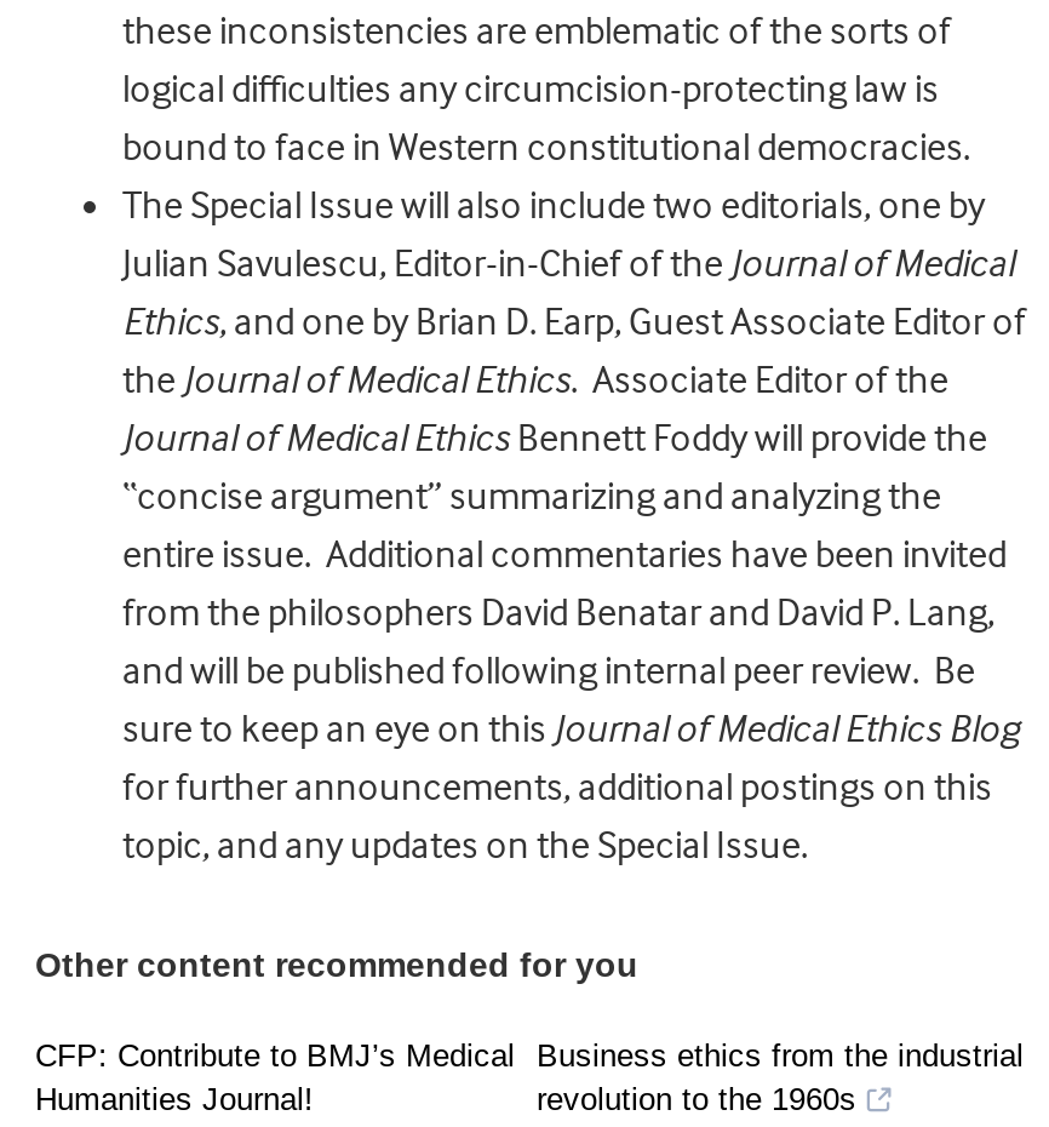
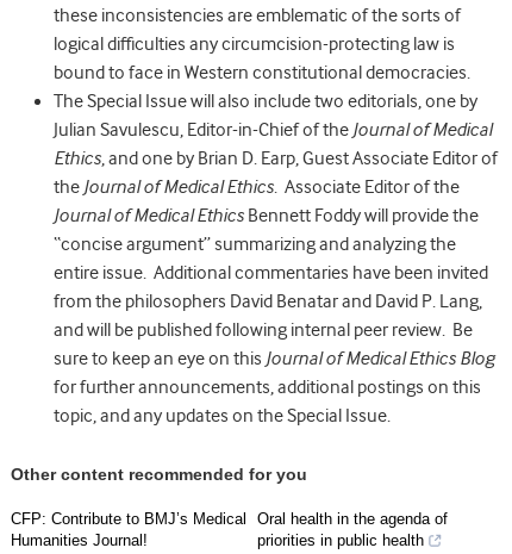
[537,1037,1024,1117] Business ethics from the industrial | revolution to the 1960s -> [257,510,448,549] Oral health in the agenda of | priorities in public health

